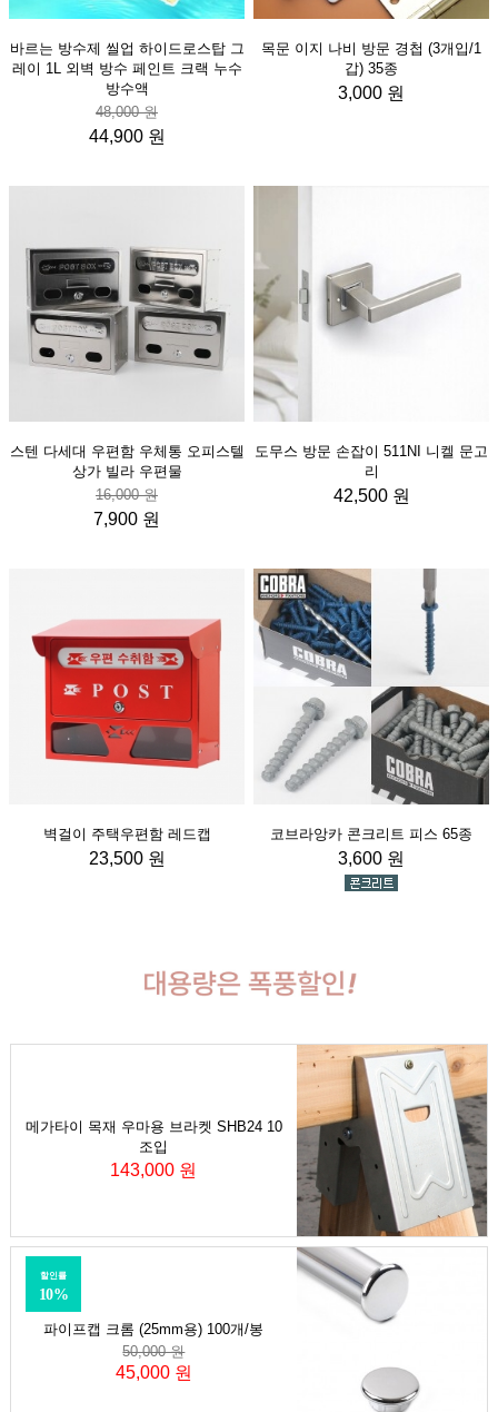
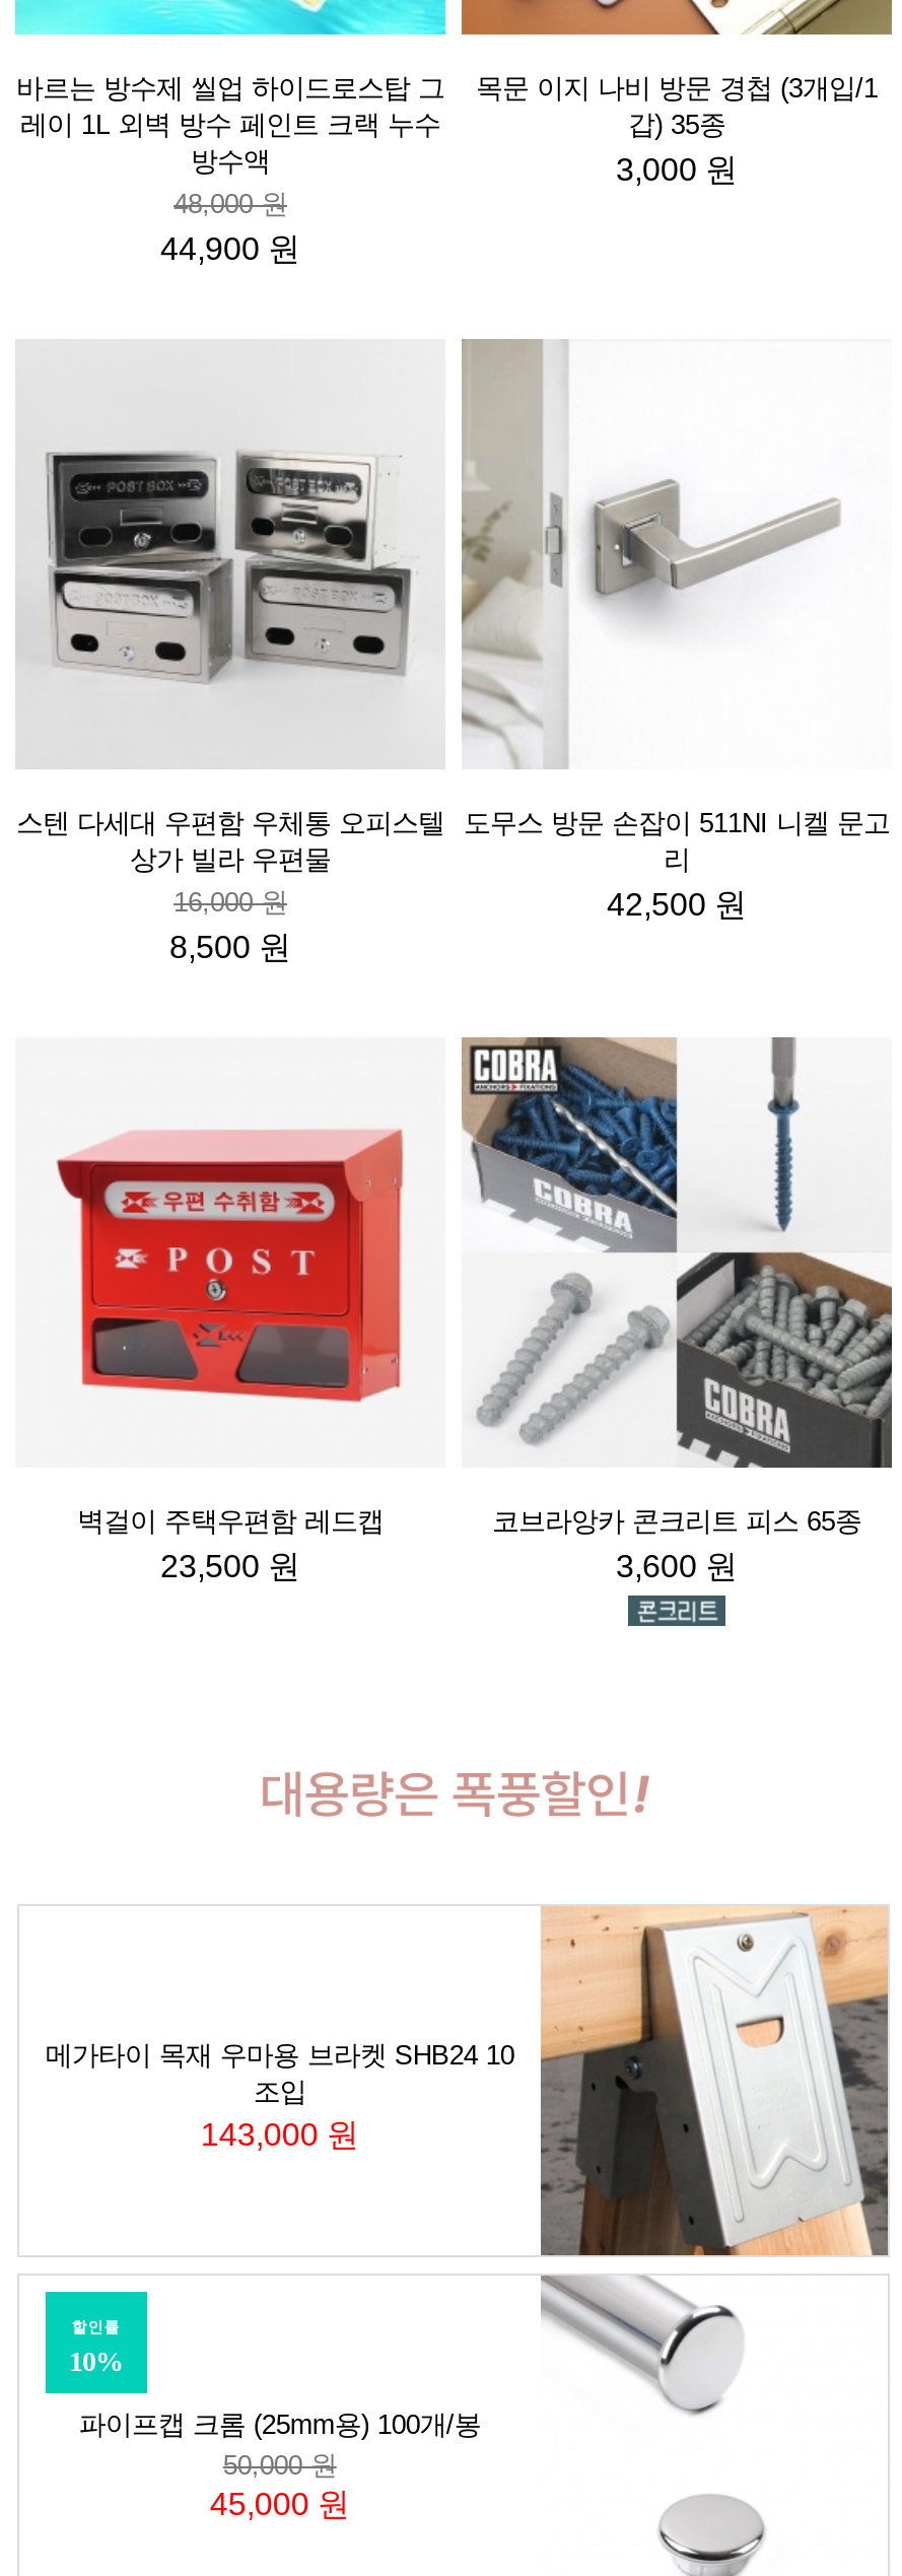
[93,509,160,528] 7,900 원 -> [169,929,291,964] 8,500 원

